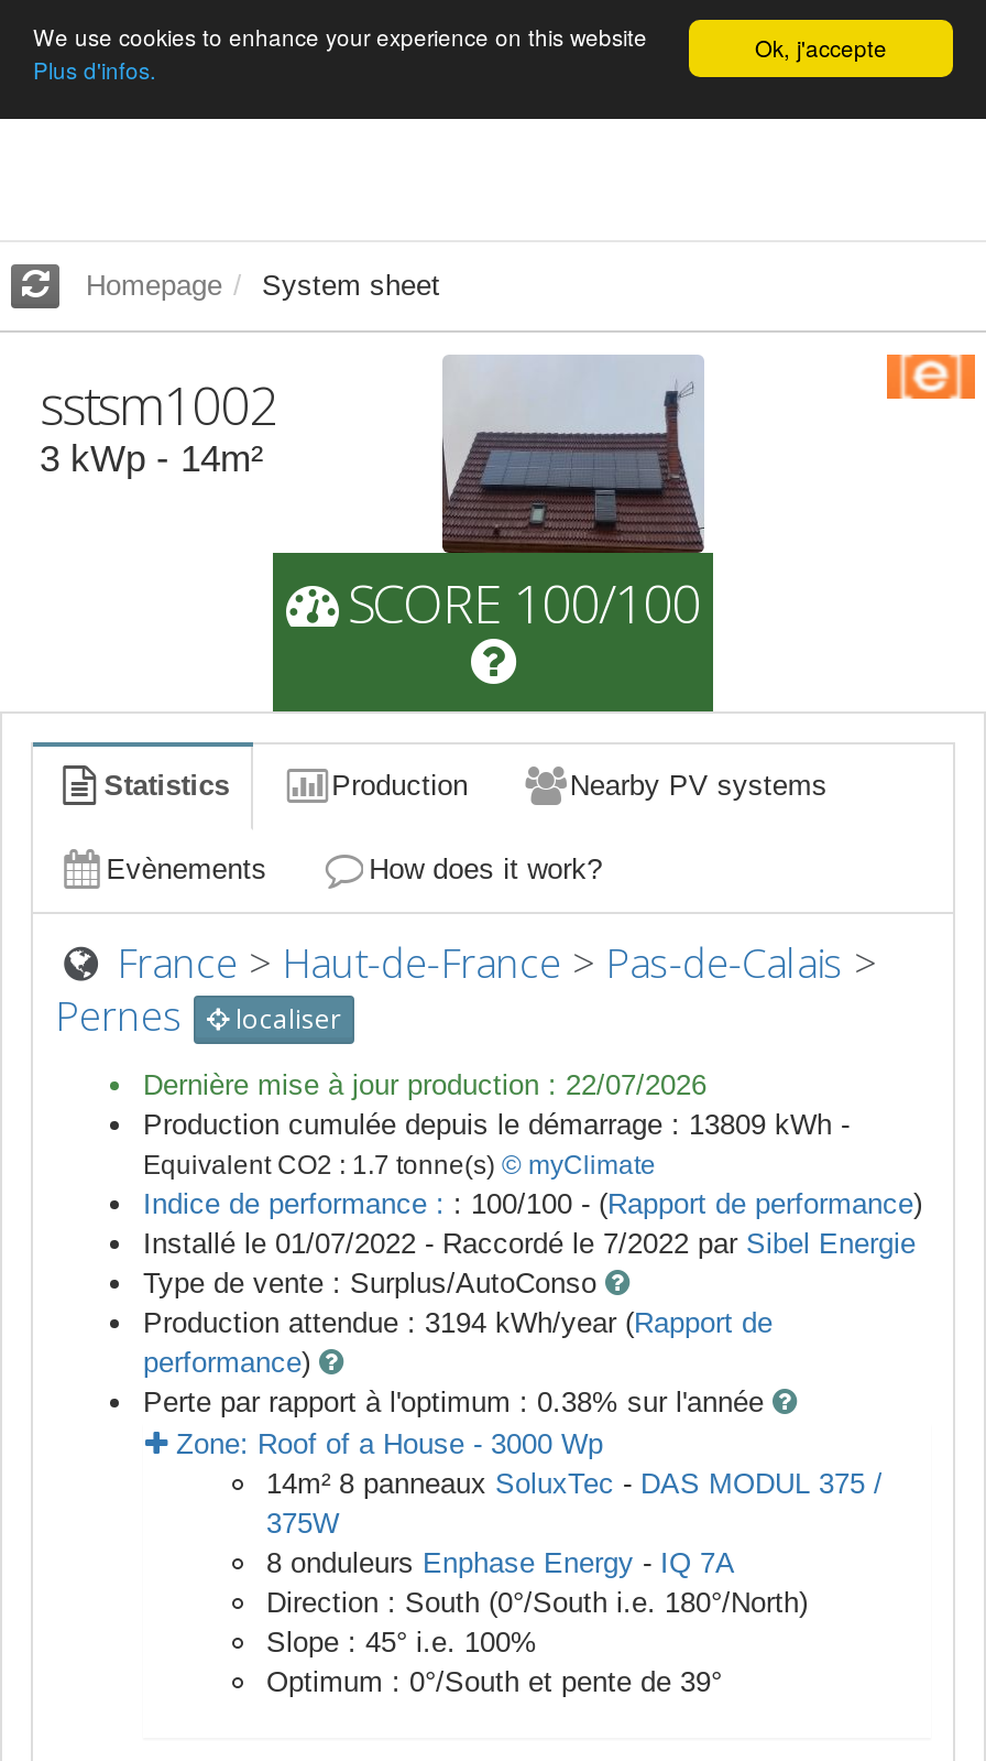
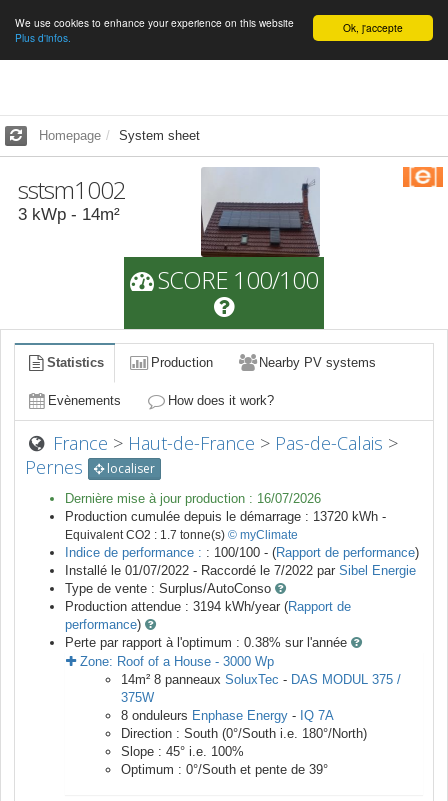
[143,1069,706,1102] Dernière mise à jour production : 22/07/2026 -> [65,491,321,506] Dernière mise à jour production : 16/07/2026
[143,1108,850,1141] Production cumulée depuis le démarrage : 13809 kWh - -> [65,509,386,524] Production cumulée depuis le démarrage : 13720 kWh -

